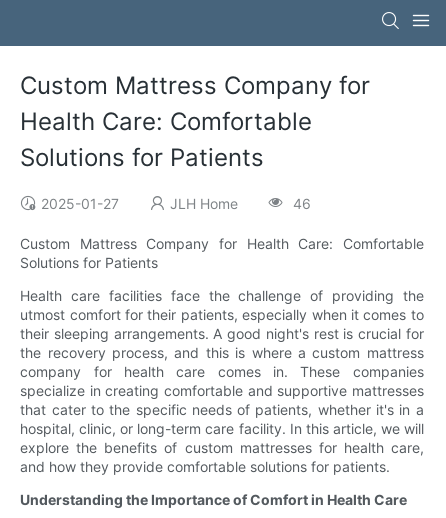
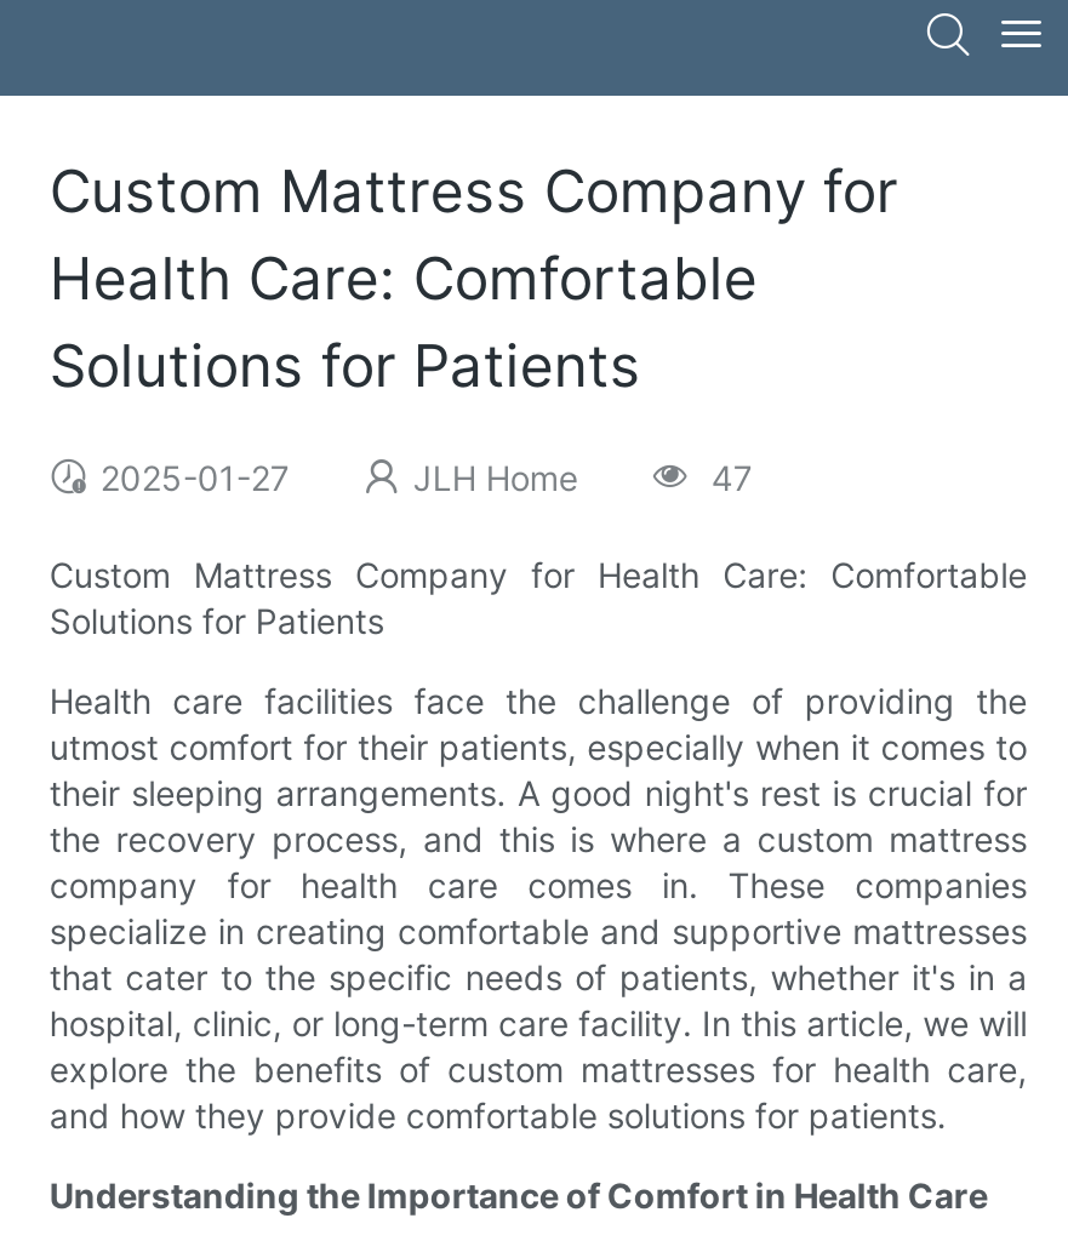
[293,195,311,212] 46 -> [711,458,753,499] 47

